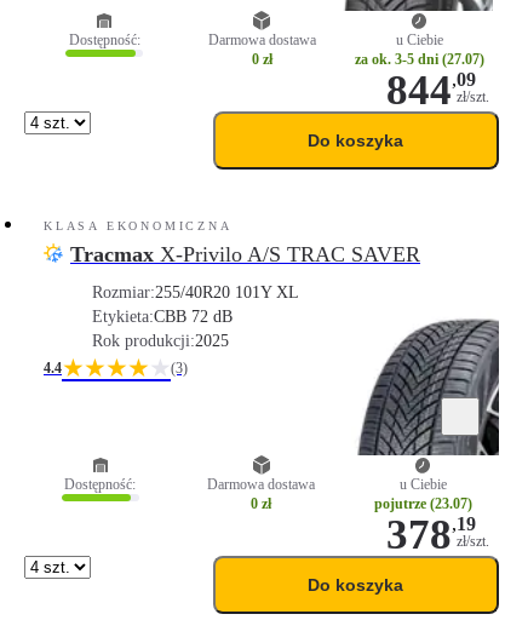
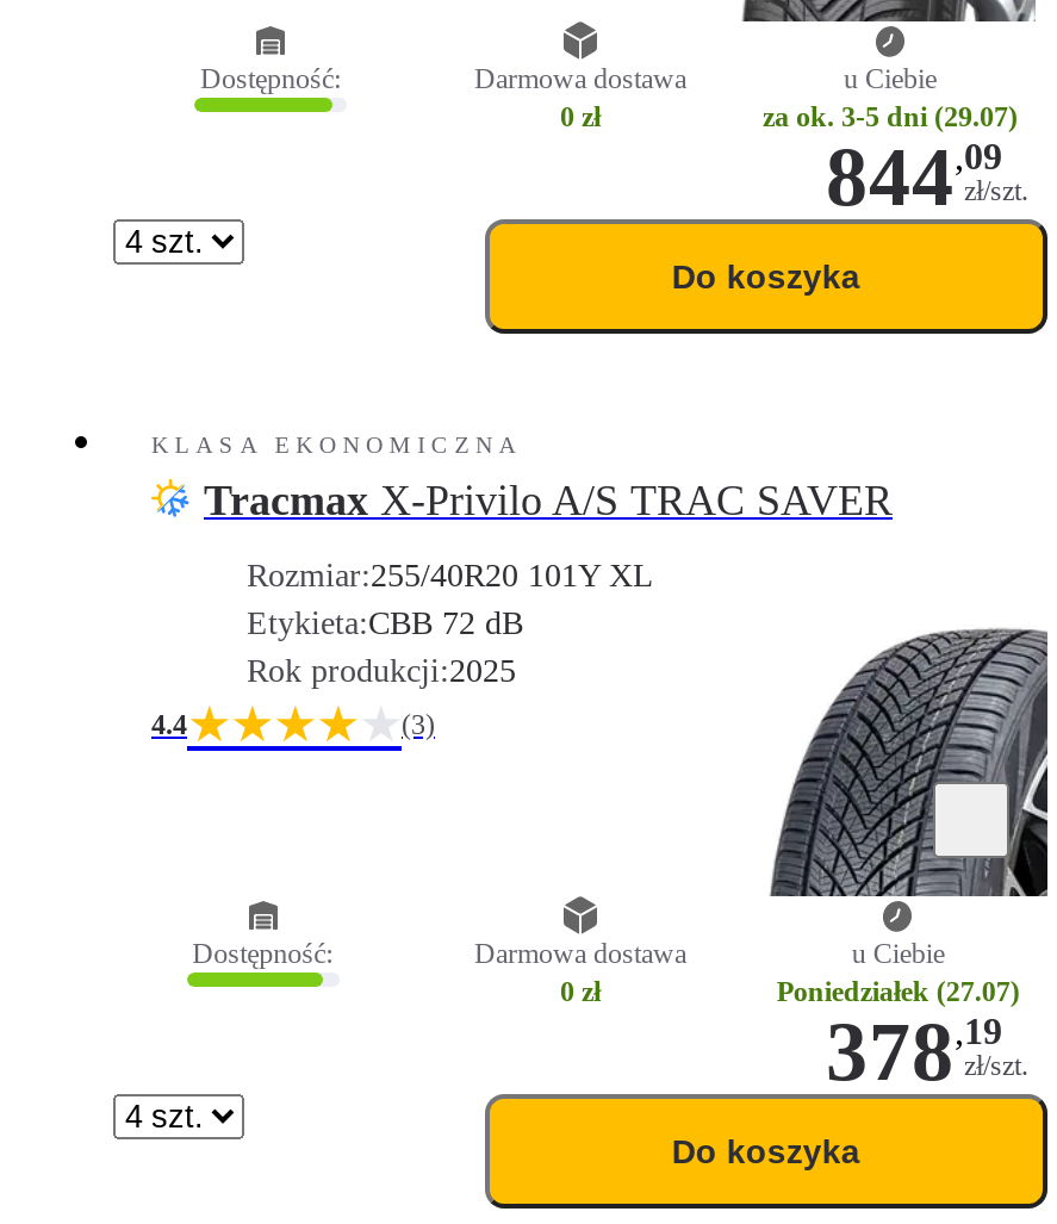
[354,51,484,68] za ok. 3-5 dni (27.07) -> [763,101,1018,134] za ok. 3-5 dni (29.07)
[374,496,472,513] pojutrze (23.07) -> [776,976,1020,1009] Poniedziałek (27.07)

